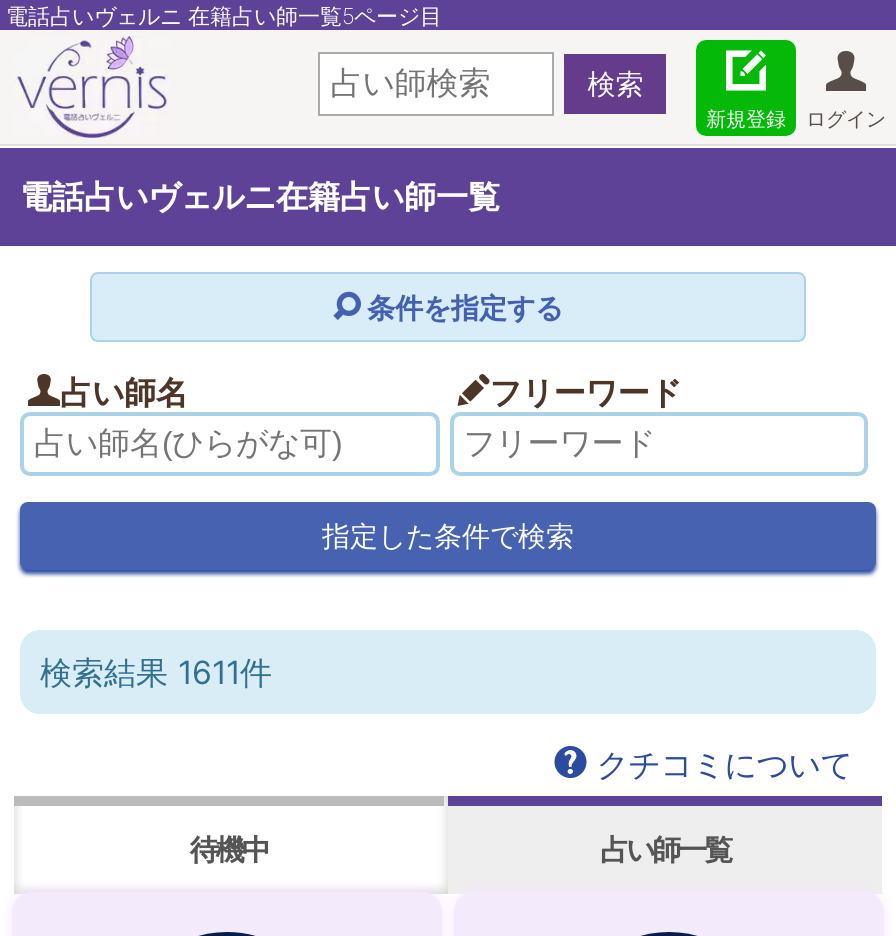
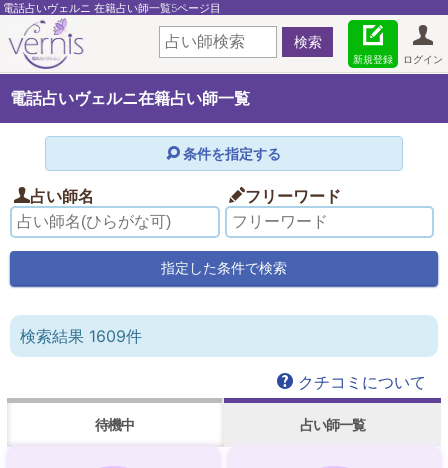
[40,653,272,693] 検索結果 1611件 -> [20,326,142,346] 検索結果 1609件

